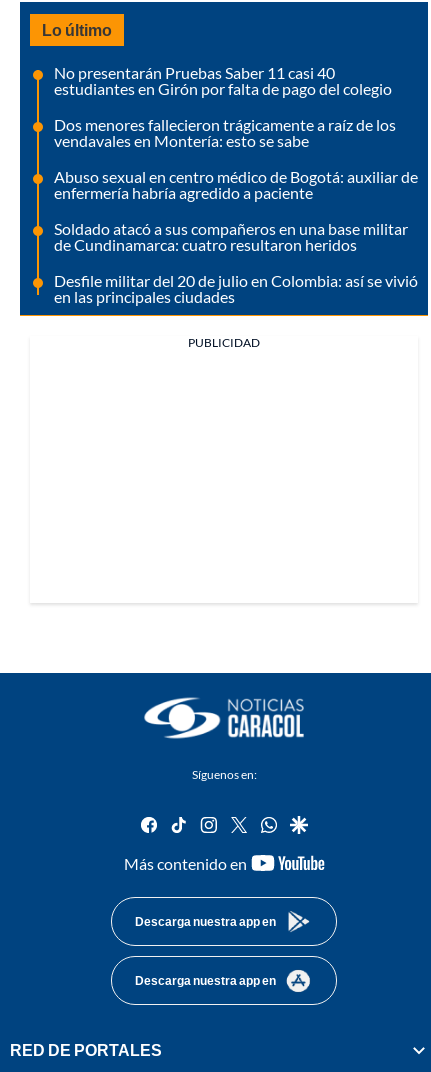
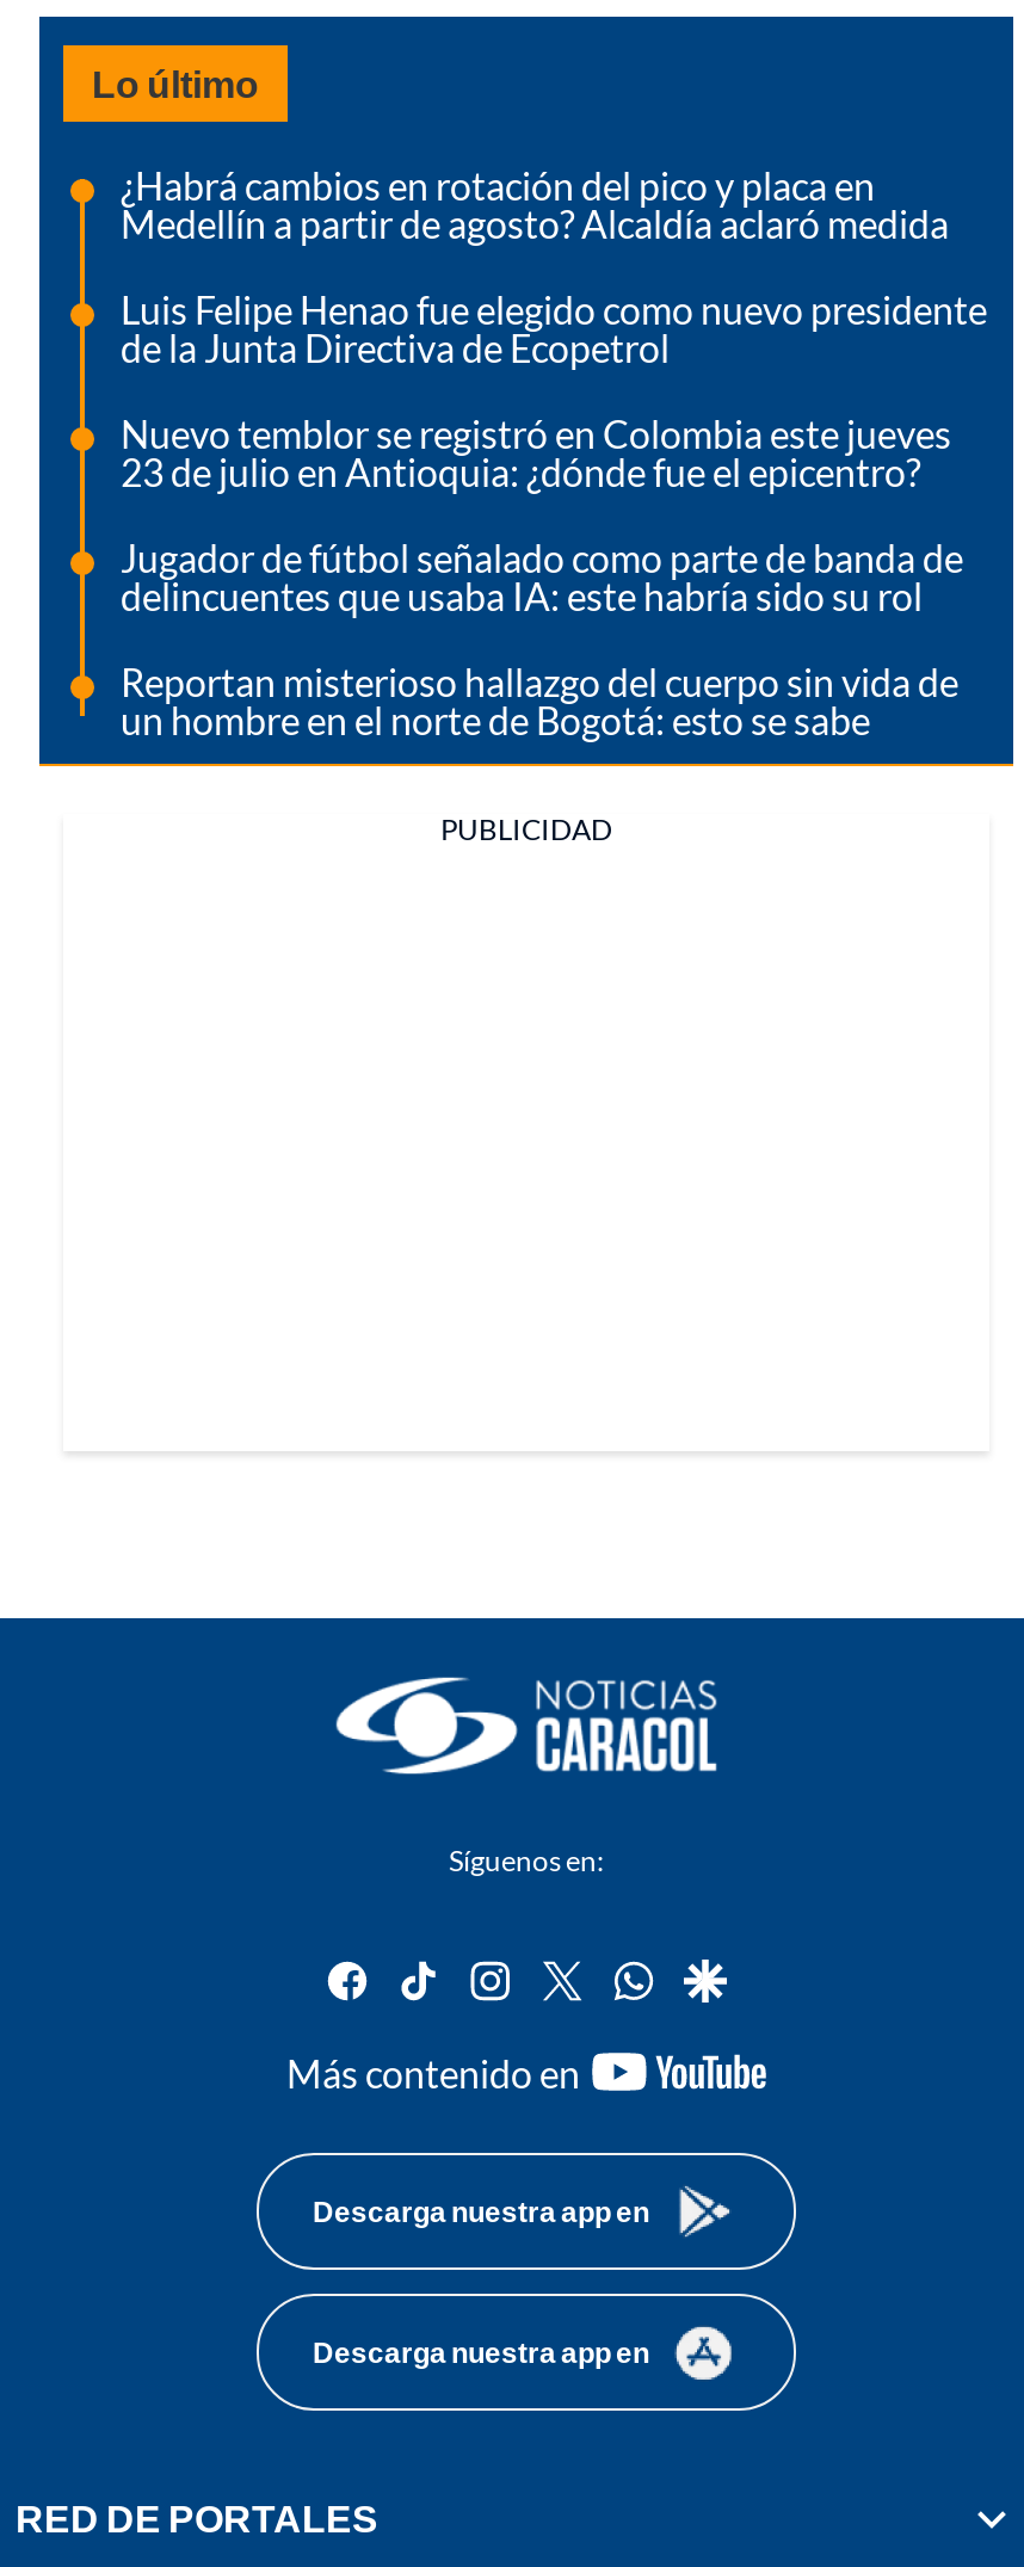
[54,63,392,98] No presentarán Pruebas Saber 11 casi 40 | estudiantes en Girón por falta de pago del colegio -> [121,161,949,245] ¿Habrá cambios en rotación del pico y placa en | Medellín a partir de agosto? Alcaldía aclaró medida
[54,115,396,150] Dos menores fallecieron trágicamente a raíz de los | vendavales en Montería: esto se sabe -> [121,285,987,369] Luis Felipe Henao fue elegido como nuevo presidente | de la Junta Directiva de Ecopetrol
[54,167,418,202] Abuso sexual en centro médico de Bogotá: auxiliar de | enfermería habría agredido a paciente -> [121,410,951,493] Nuevo temblor se registró en Colombia este jueves | 23 de julio en Antioquia: ¿dónde fue el epicentro?
[54,219,408,254] Soldado atacó a sus compañeros en una base militar | de Cundinamarca: cuatro resultaron heridos -> [121,534,963,617] Jugador de fútbol señalado como parte de banda de | delincuentes que usaba IA: este habría sido su rol
[54,271,418,306] Desfile militar del 20 de julio en Colombia: así se vivió | en las principales ciudades -> [121,658,958,741] Reportan misterioso hallazgo del cuerpo sin vida de | un hombre en el norte de Bogotá: esto se sabe

